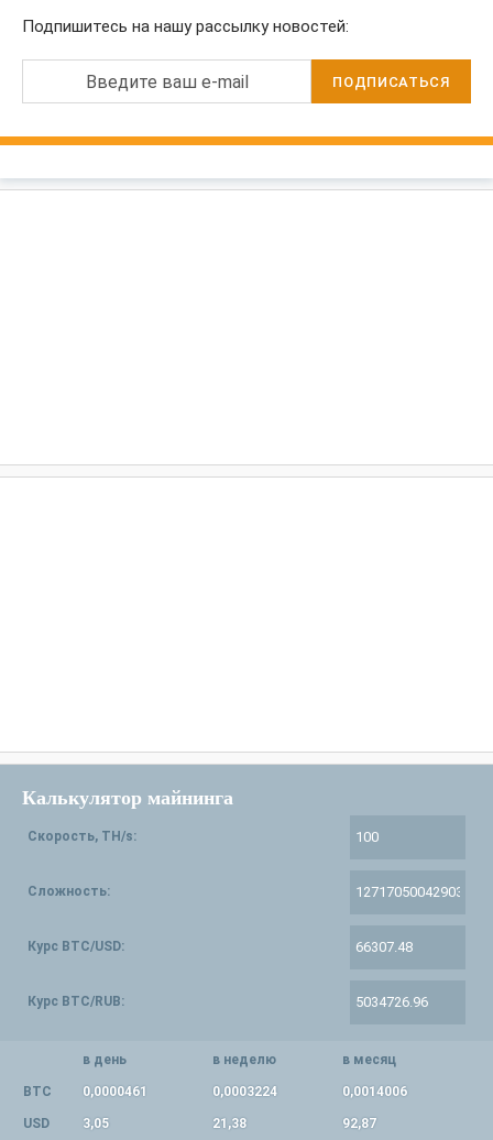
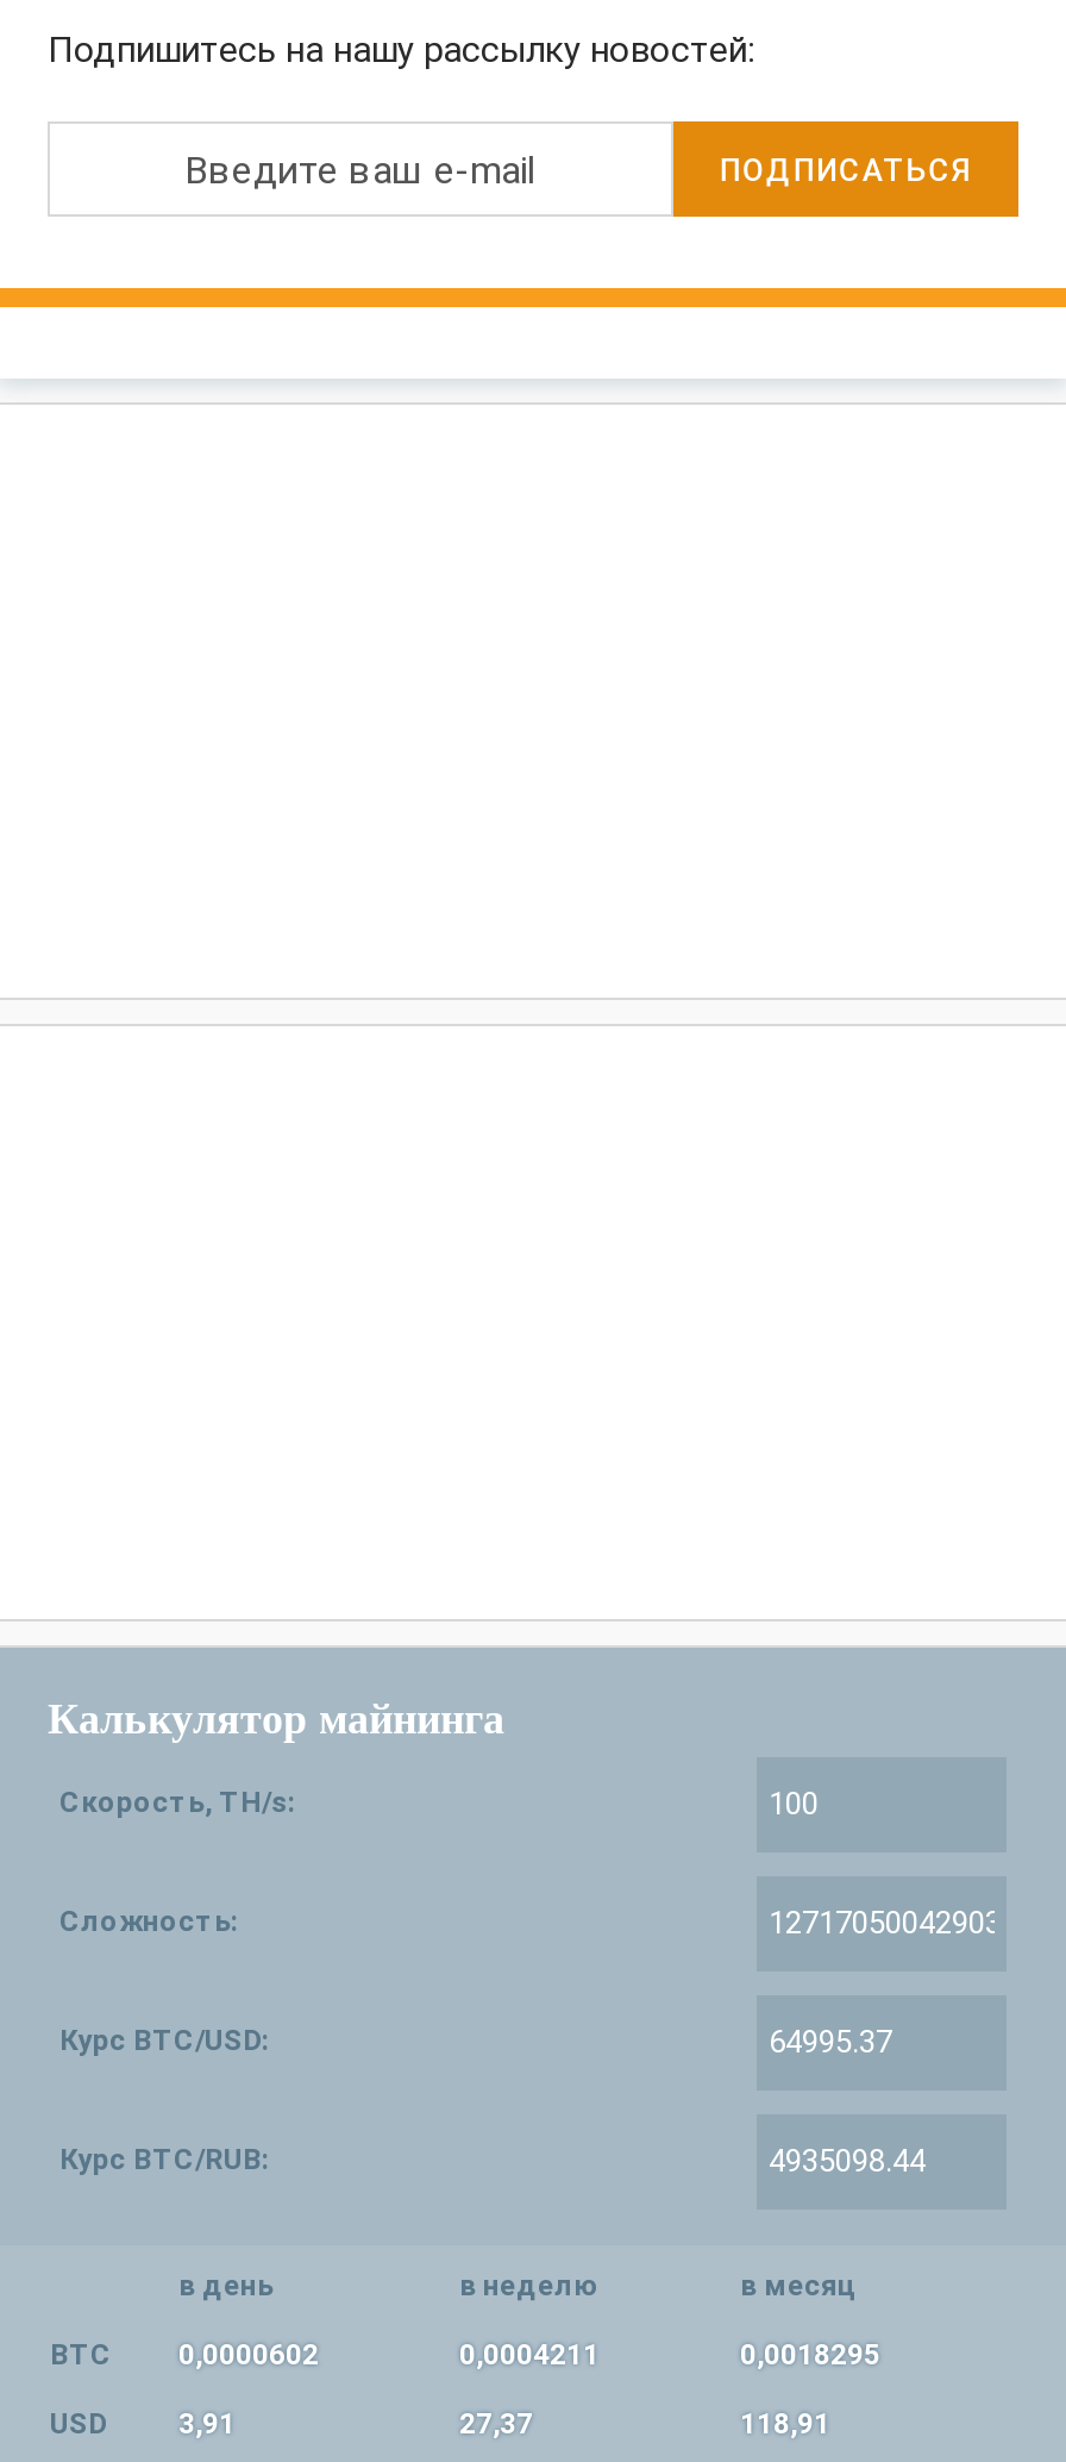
[23,1084,147,1099] BTC 0,0000461 -> [50,2338,319,2371] BTC 0,0000602
[212,1084,277,1099] 0,0003224 -> [459,2338,600,2371] 0,0004211
[342,1084,407,1099] 0,0014006 -> [740,2338,880,2371] 0,0018295
[83,1116,109,1131] 3,05 -> [178,2407,236,2440] 3,91
[212,1116,246,1131] 21,38 -> [459,2407,533,2440] 27,37
[342,1116,376,1131] 92,87 -> [740,2407,830,2440] 118,91

